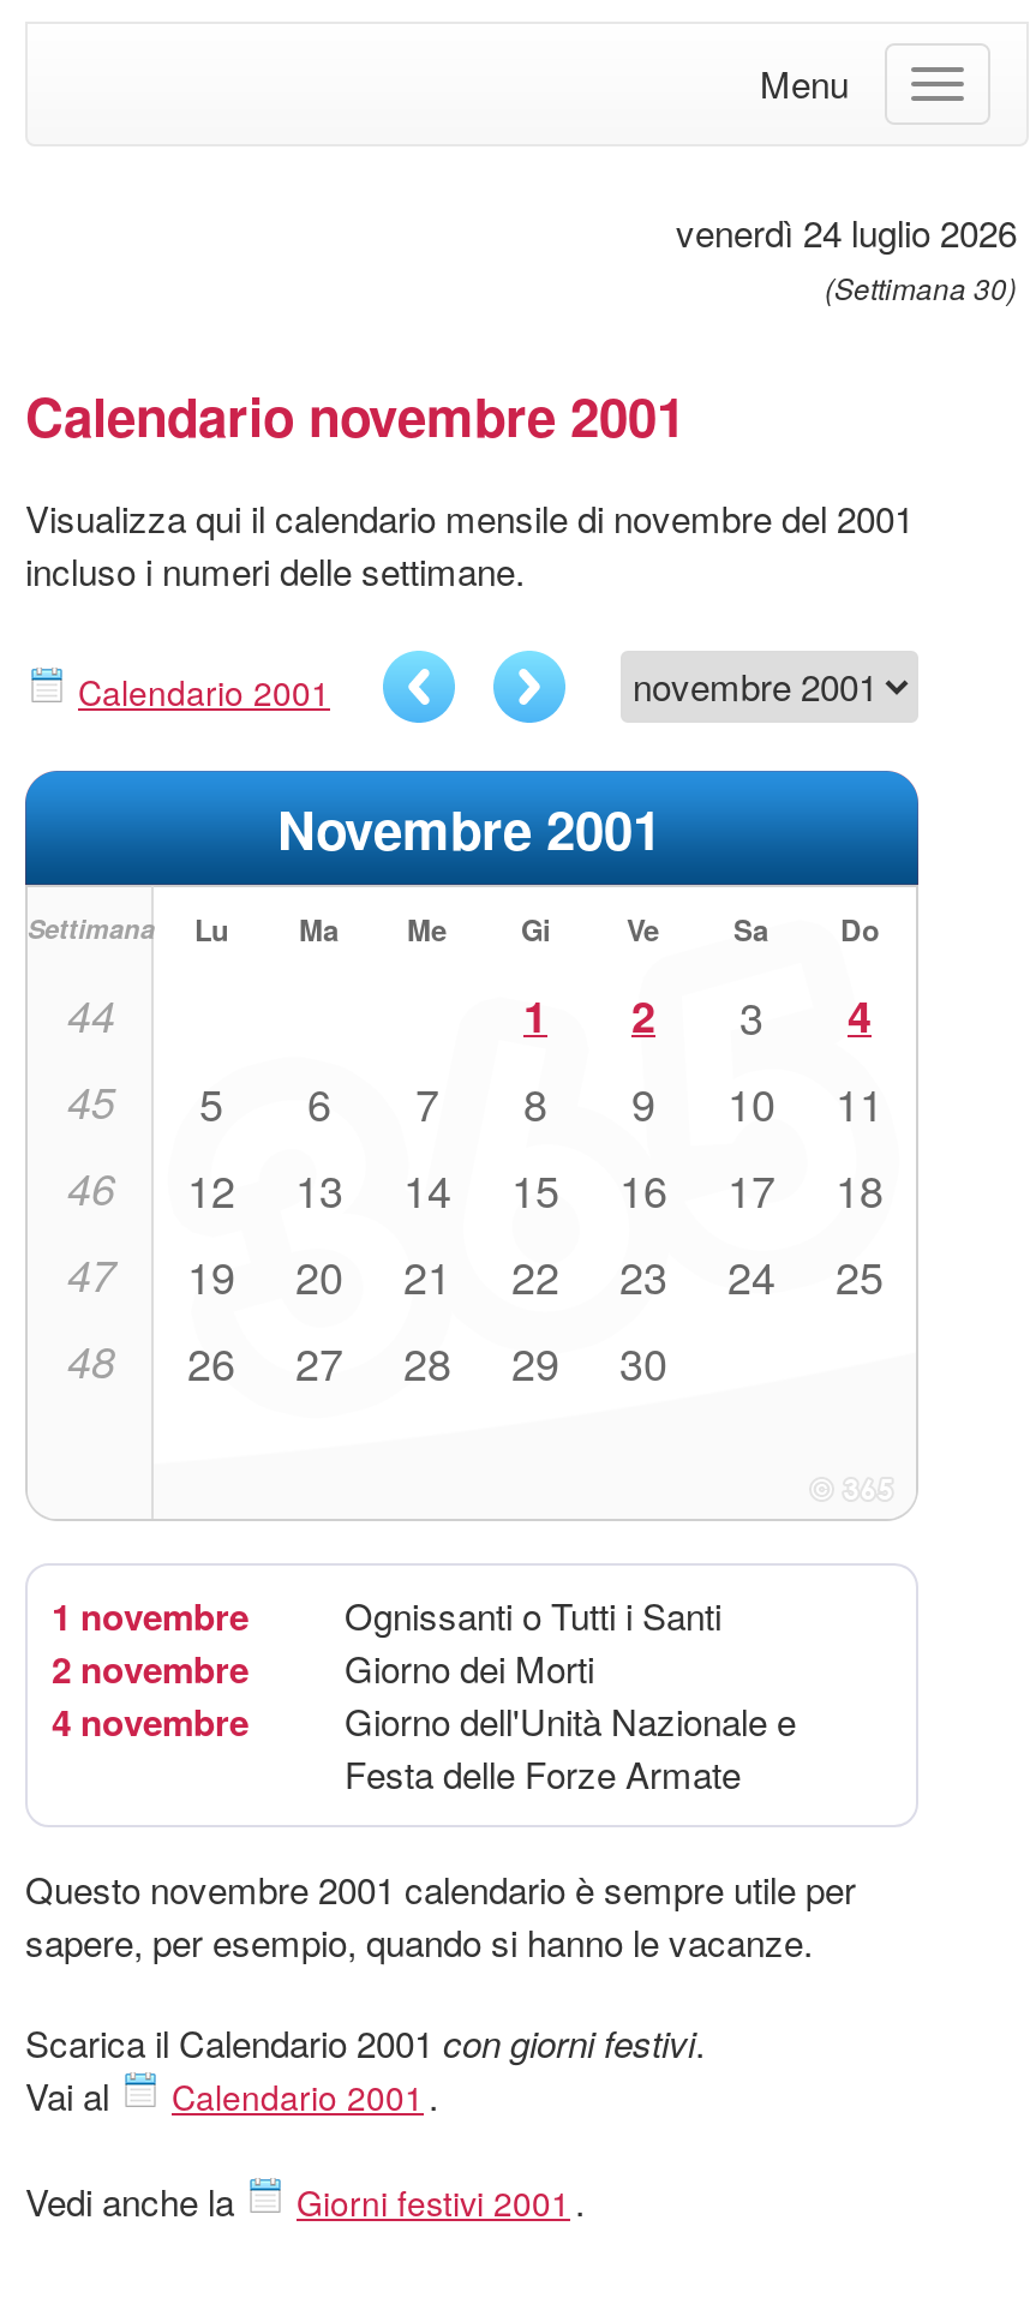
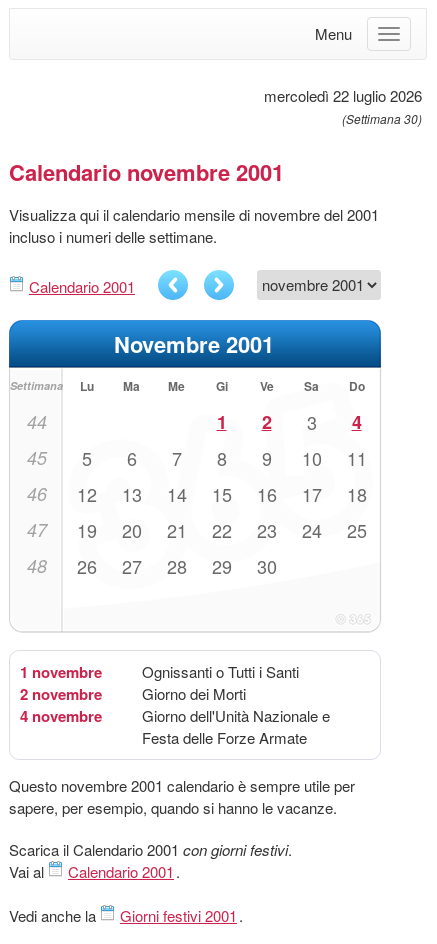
[676,206,1017,257] venerdì 24 luglio 2026 -> [264,85,422,106] mercoledì 22 luglio 2026

